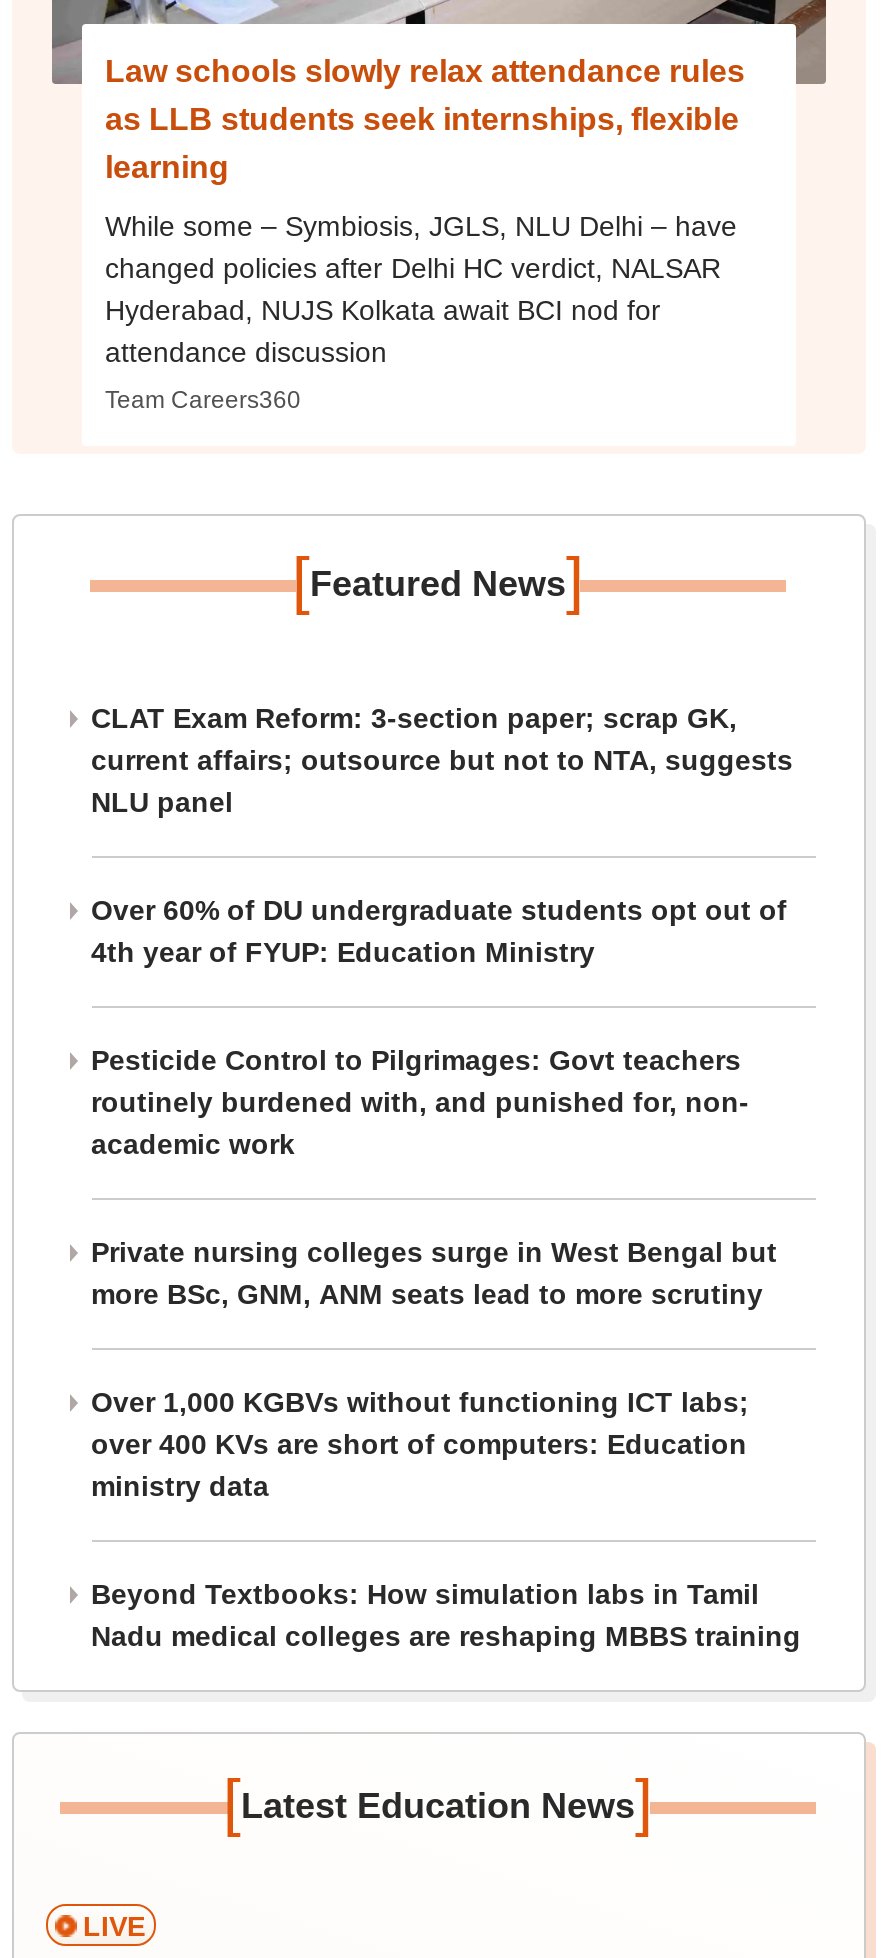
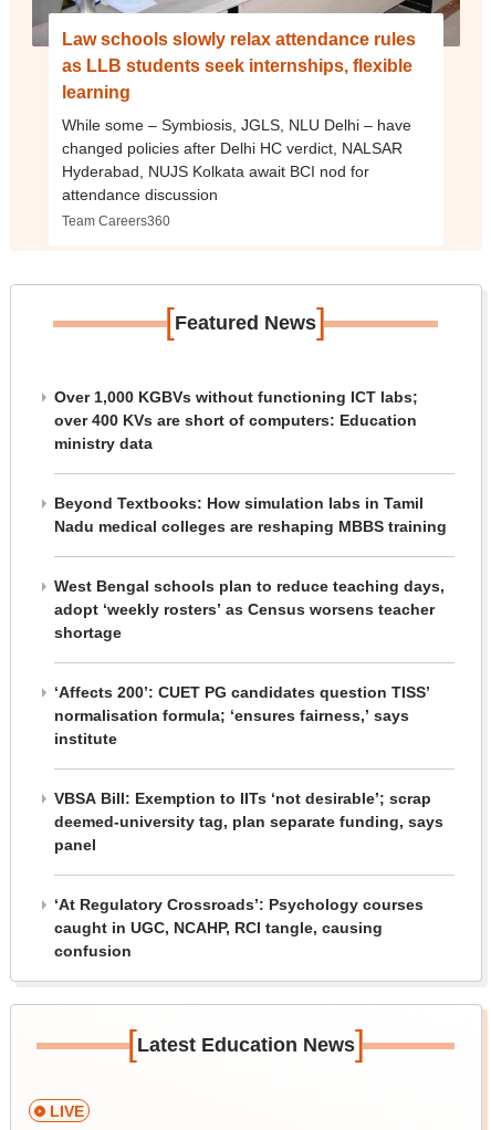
[91,702,793,1310] CLAT Exam Reform: 3-section paper; scrap GK, | current affairs; outsource but not to NTA, suggests | NLU panel | Over 60% of DU undergraduate students opt out of | 4th year of FYUP: Education Ministry | Pesticide Control to Pilgrimages: Govt teachers | routinely burdened with, and punished for, non- | academic work | Private nursing colleges surge in West Bengal but | more BSc, GNM, ANM seats lead to more scrutiny -> none
moved [91,1386,801,1652] -> [54,388,446,535]: Over 1,000 KGBVs without functioning ICT labs; | over 400 KVs are short of computers: Education | ministry data | Beyond Textbooks: How simulation labs in Tamil | Nadu medical colleges are reshaping MBBS training
none -> [54,577,444,960] West Bengal schools plan to reduce teaching days, | adopt ‘weekly rosters’ as Census worsens teacher | shortage | ‘Affects 200’: CUET PG candidates question TISS’ | normalisation formula; ‘ensures fairness,’ says | institute | VBSA Bill: Exemption to IITs ‘not desirable’; scrap | deemed-university tag, plan separate funding, says | panel | ‘At Regulatory Crossroads’: Psychology courses | caught in UGC, NCAHP, RCI tangle, causing | confusion

